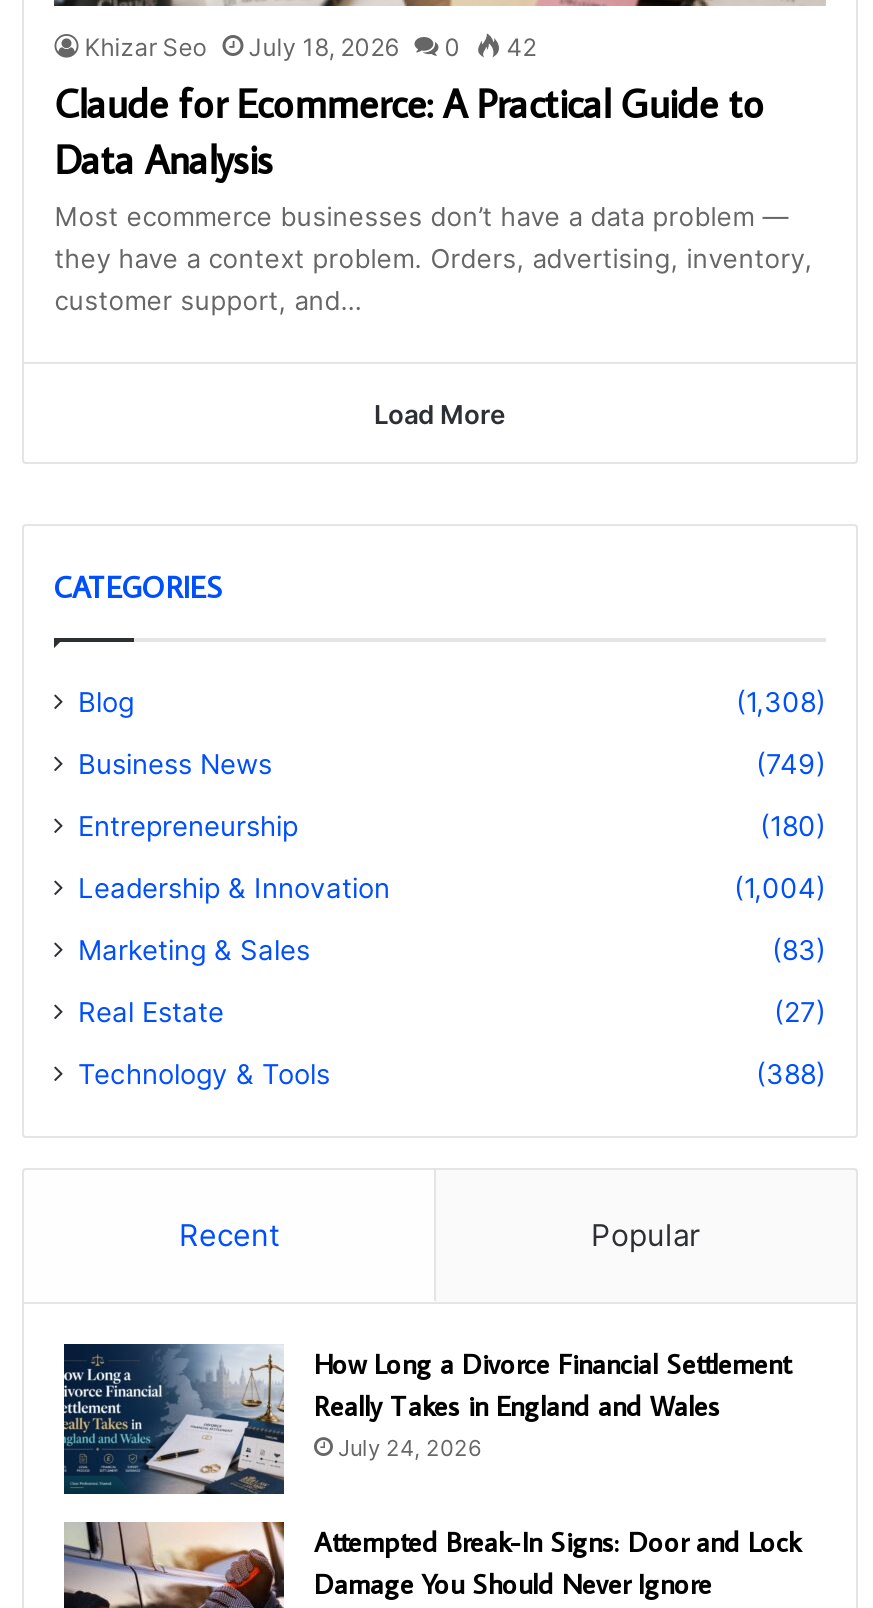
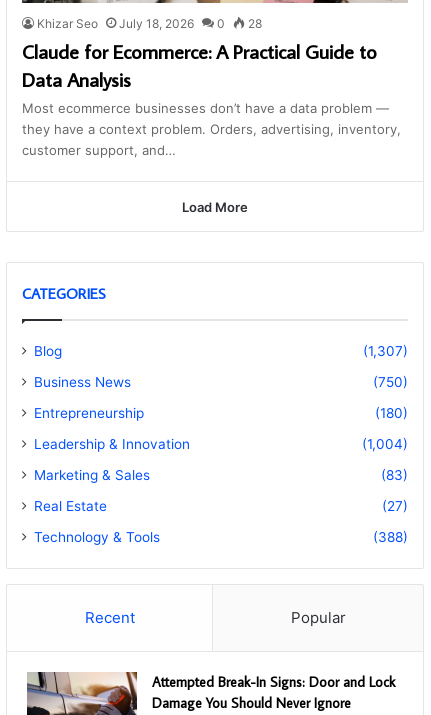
[85,33,537,63] Khizar Seo July 18, 2026 0 42 -> [37,16,262,31] Khizar Seo July 18, 2026 0 28
[736,687,826,719] (1,308) -> [363,343,408,359] (1,307)
[756,749,826,781] (749) -> [373,374,408,390] (750)
[62,1342,790,1496] [image] | How Long a Divorce Financial Settlement | Really Takes in England and Wales | July 24, 2026 -> none

